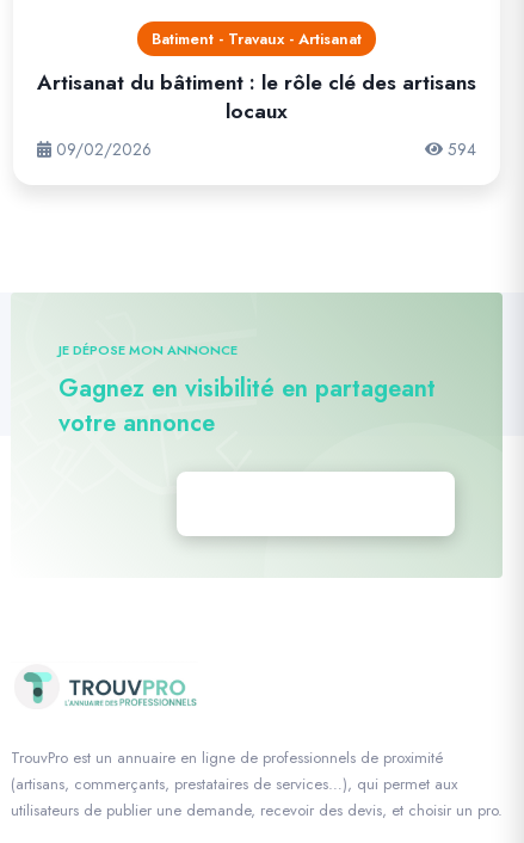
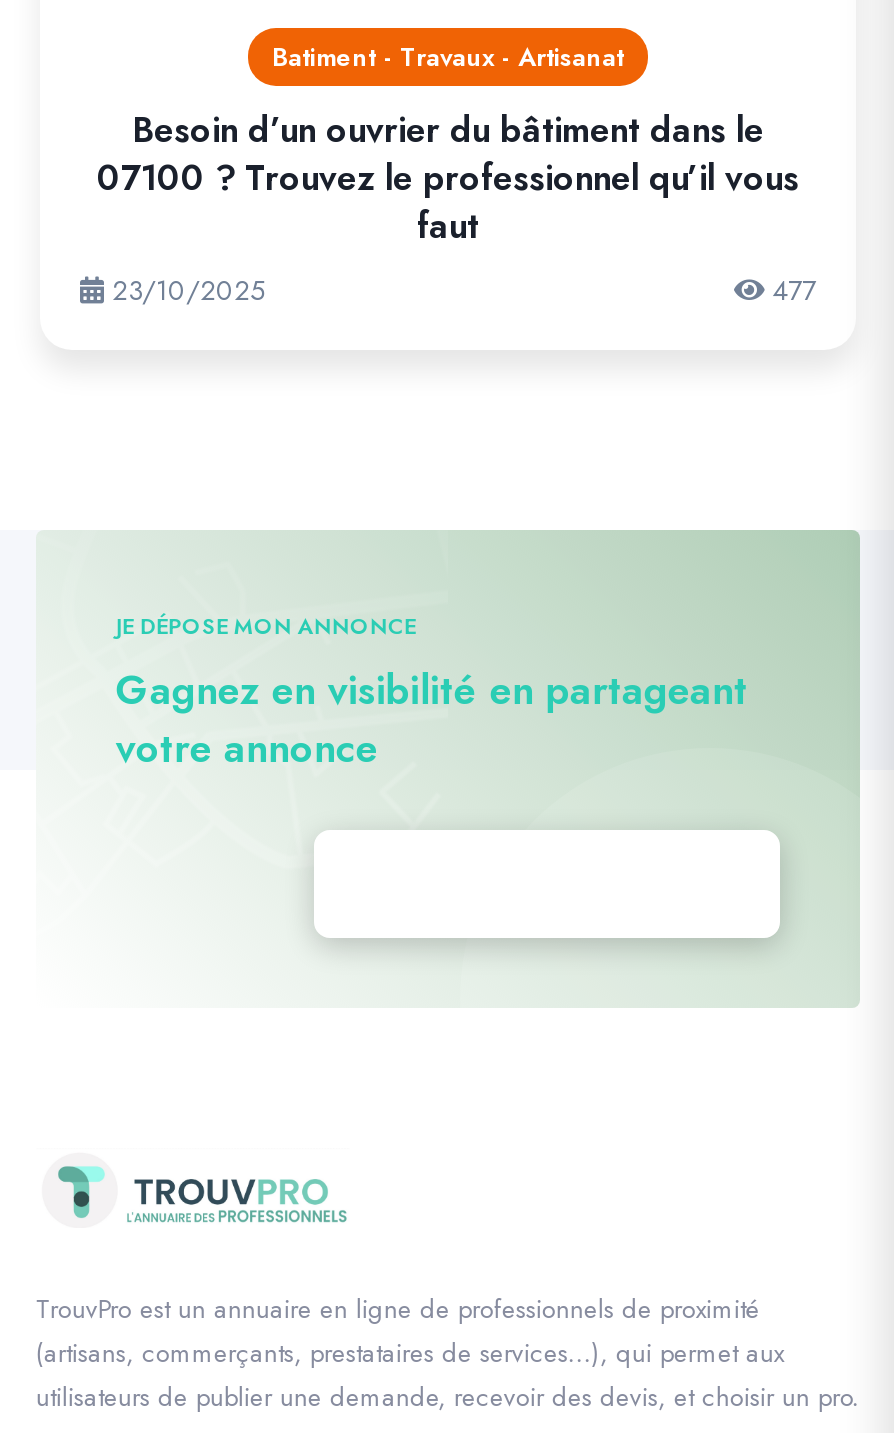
[37,67,476,161] Artisanat du bâtiment : le rôle clé des artisans | locaux | 09/02/2026 | 594 -> [97,104,816,310] Besoin d’un ouvrier du bâtiment dans le | 07100 ? Trouvez le professionnel qu’il vous | faut | 23/10/2025 | 477

